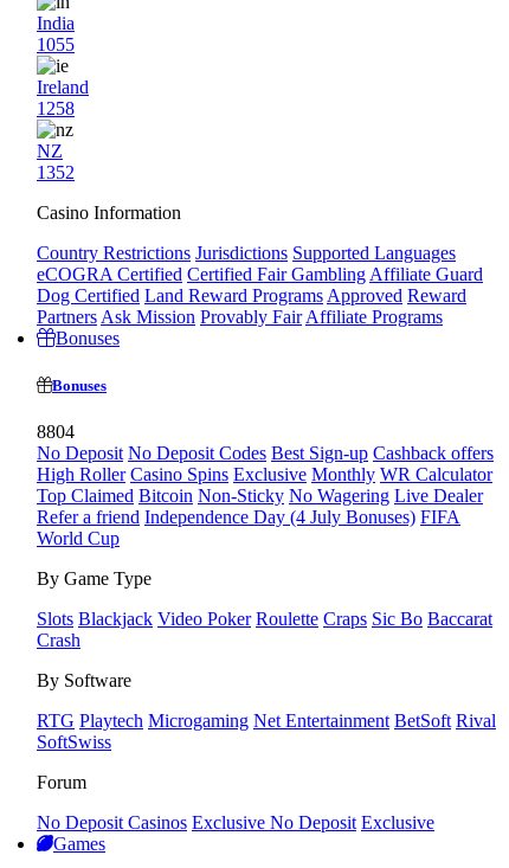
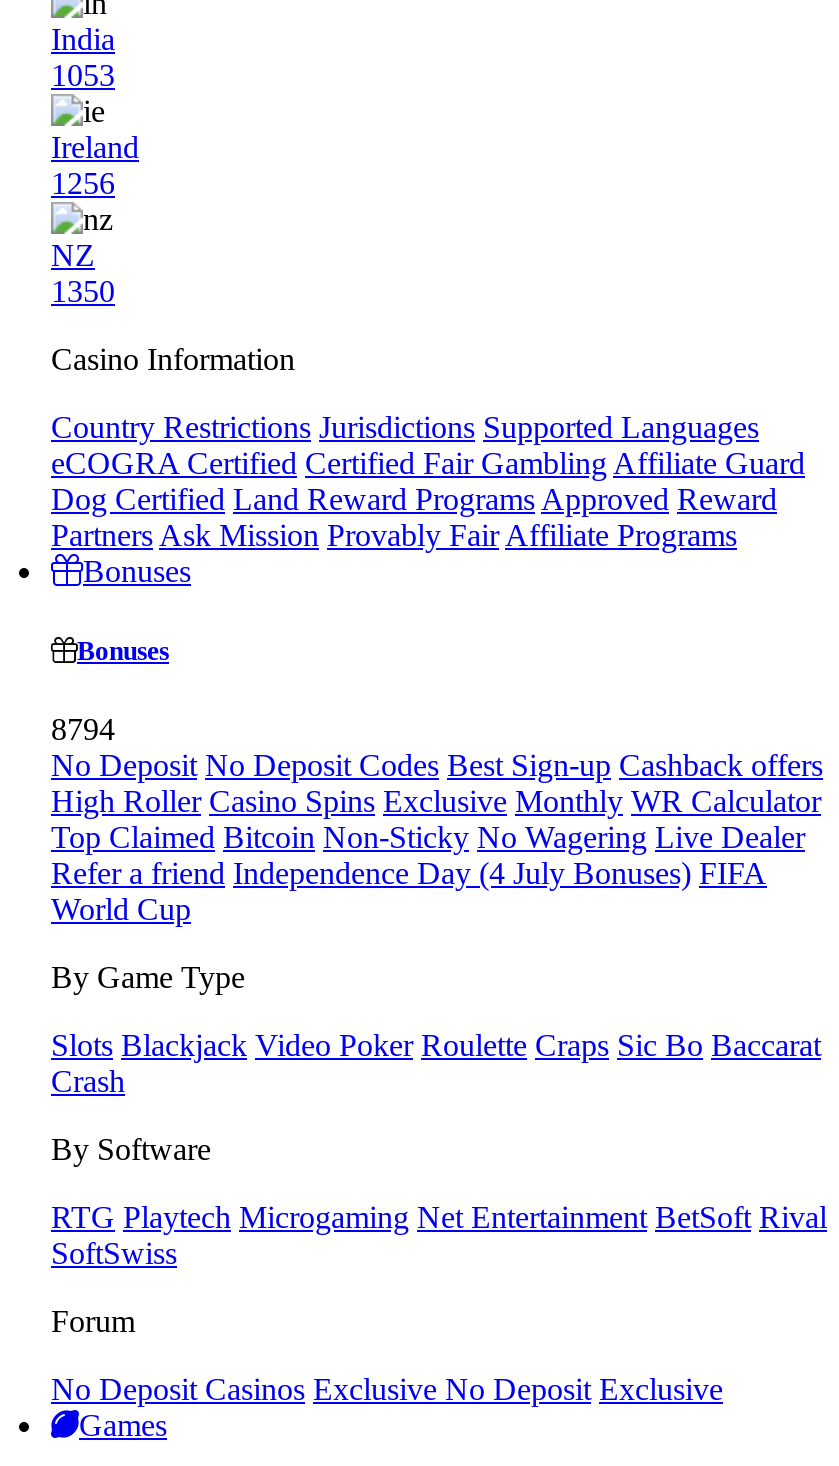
[37,35,75,55] 1055 -> [51,59,115,93] 1053
[37,99,75,119] 1258 -> [51,167,115,201] 1256
[37,163,75,183] 1352 -> [51,275,115,309] 1350
[37,421,75,441] 8804 -> [51,711,115,745] 8794

